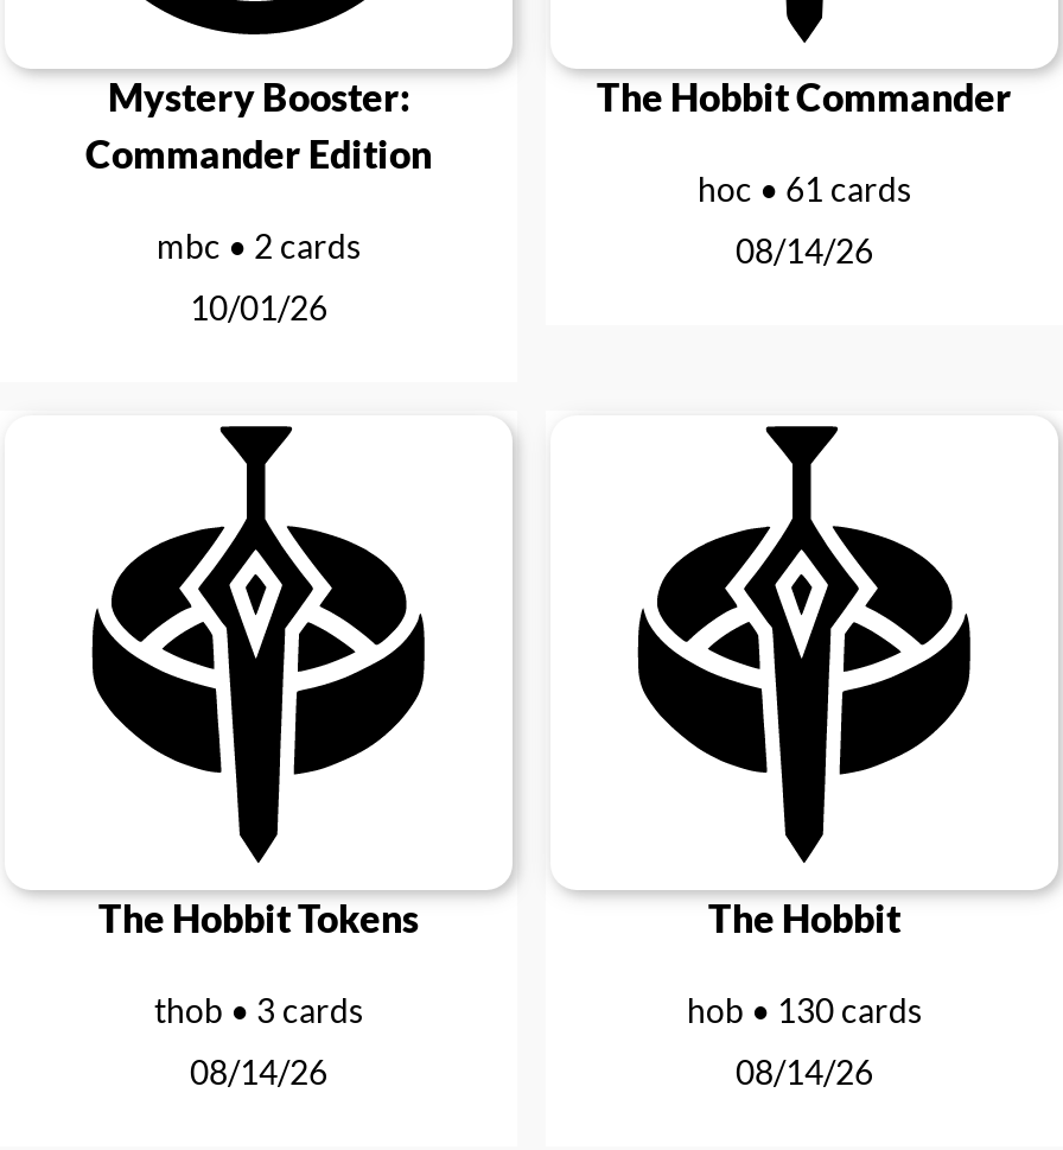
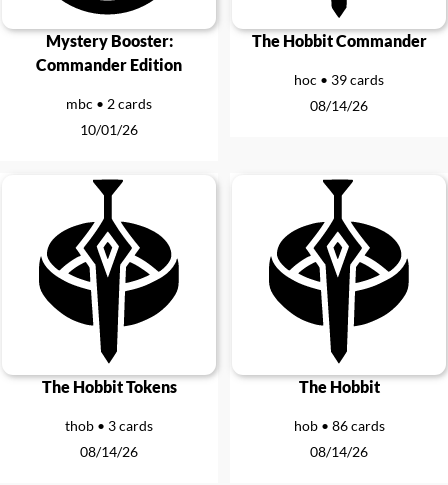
[698,169,911,209] hoc • 61 cards -> [294,71,384,88] hoc • 39 cards
[687,990,922,1030] hob • 130 cards -> [293,417,384,434] hob • 86 cards

